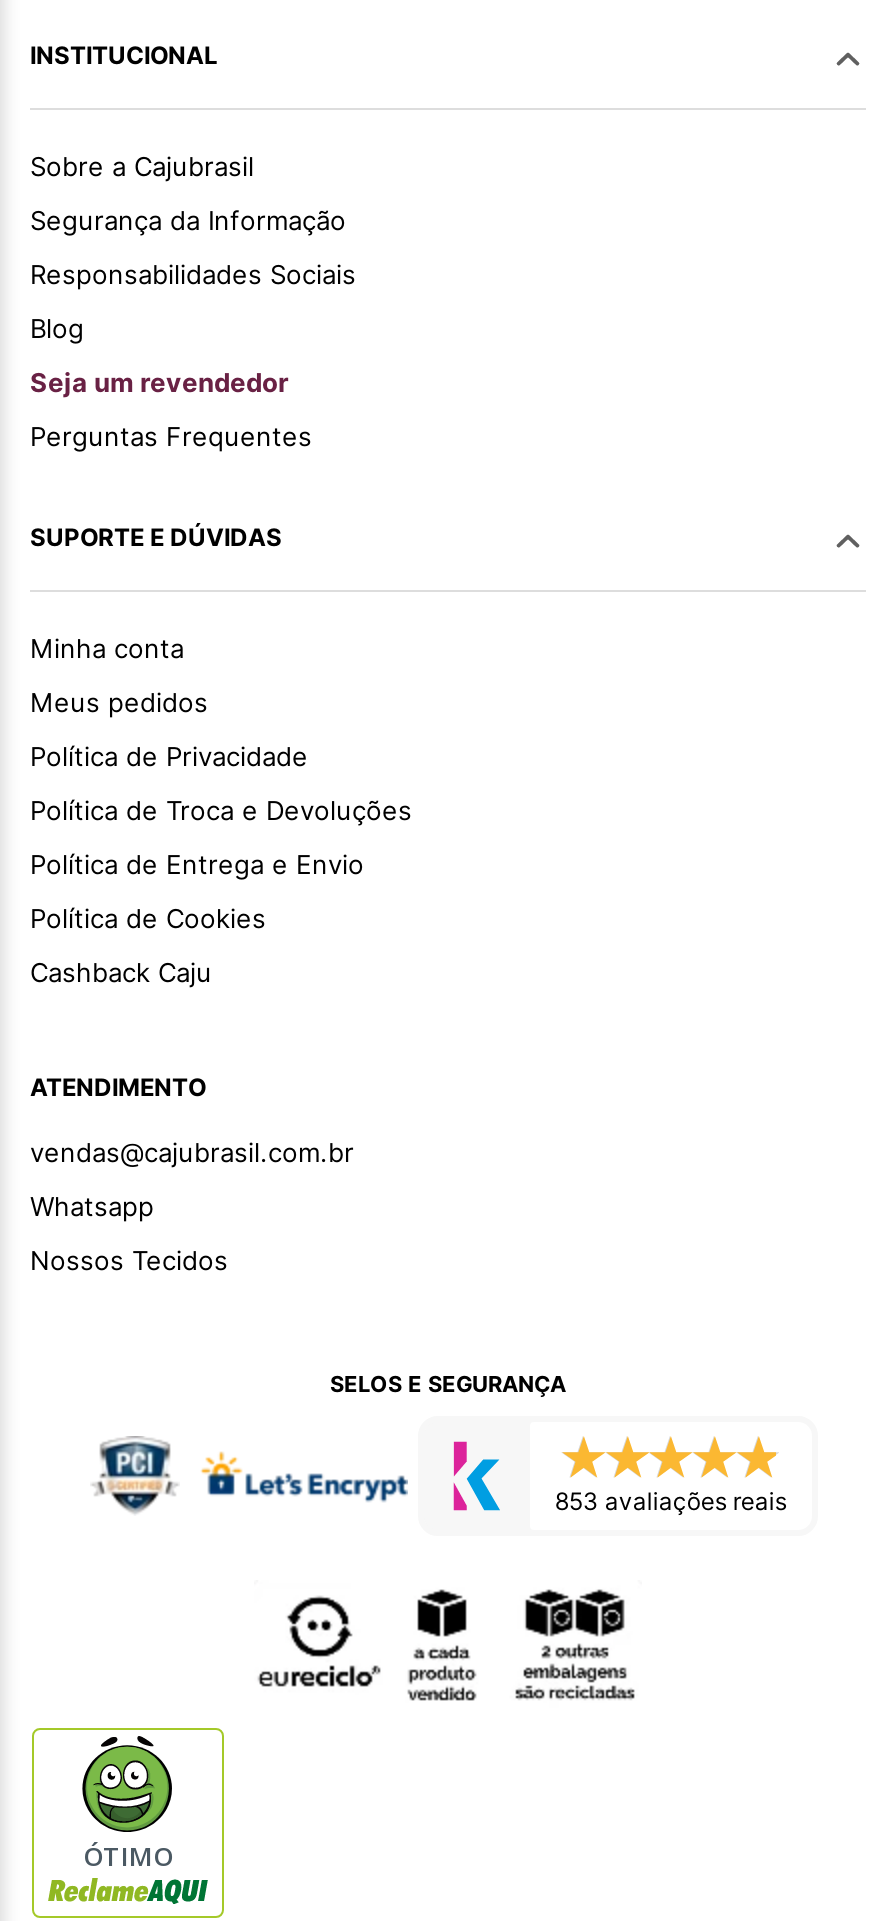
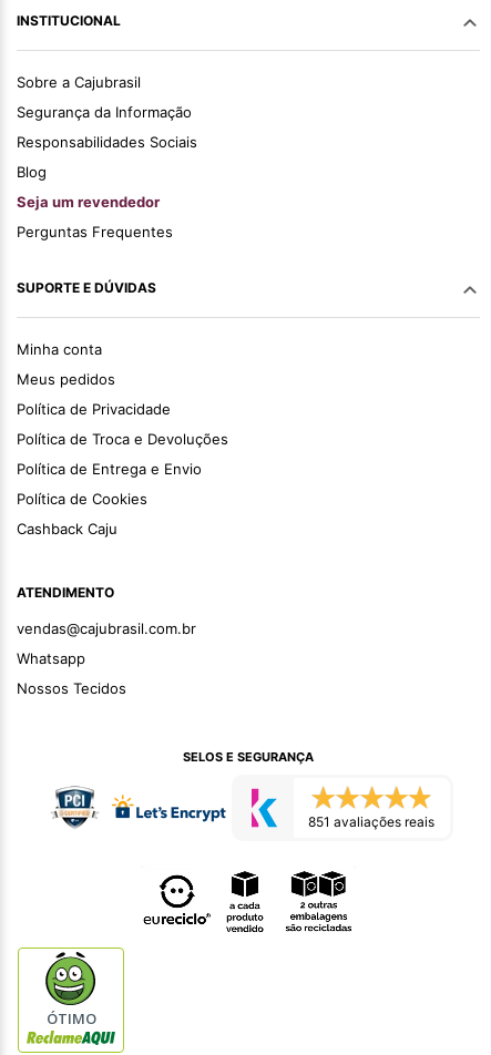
[555,1486,787,1516] 853 avaliações reais -> [308,813,435,830] 851 avaliações reais

